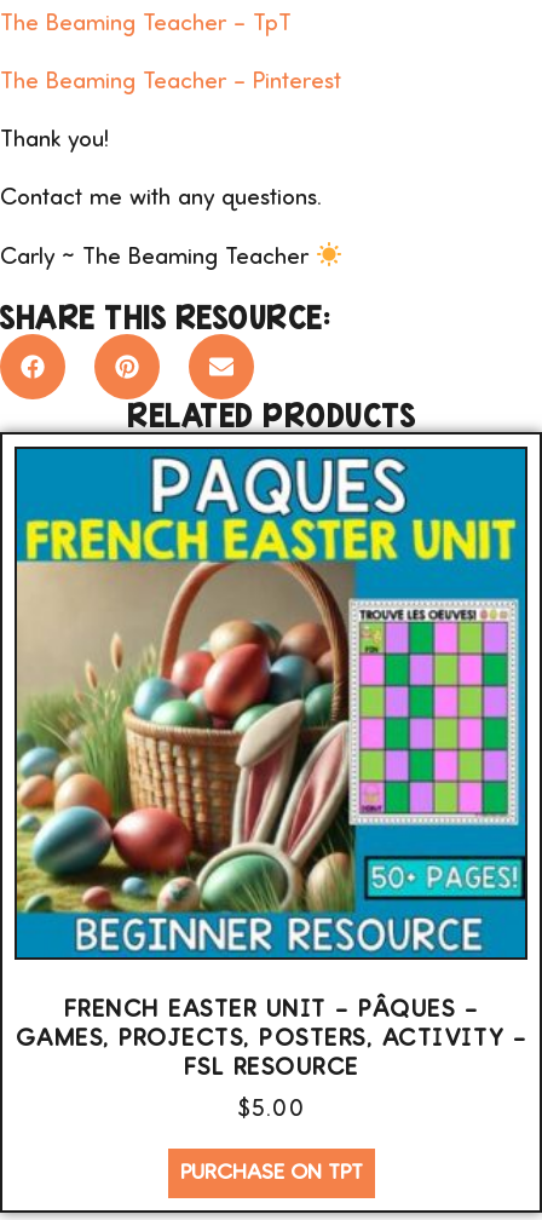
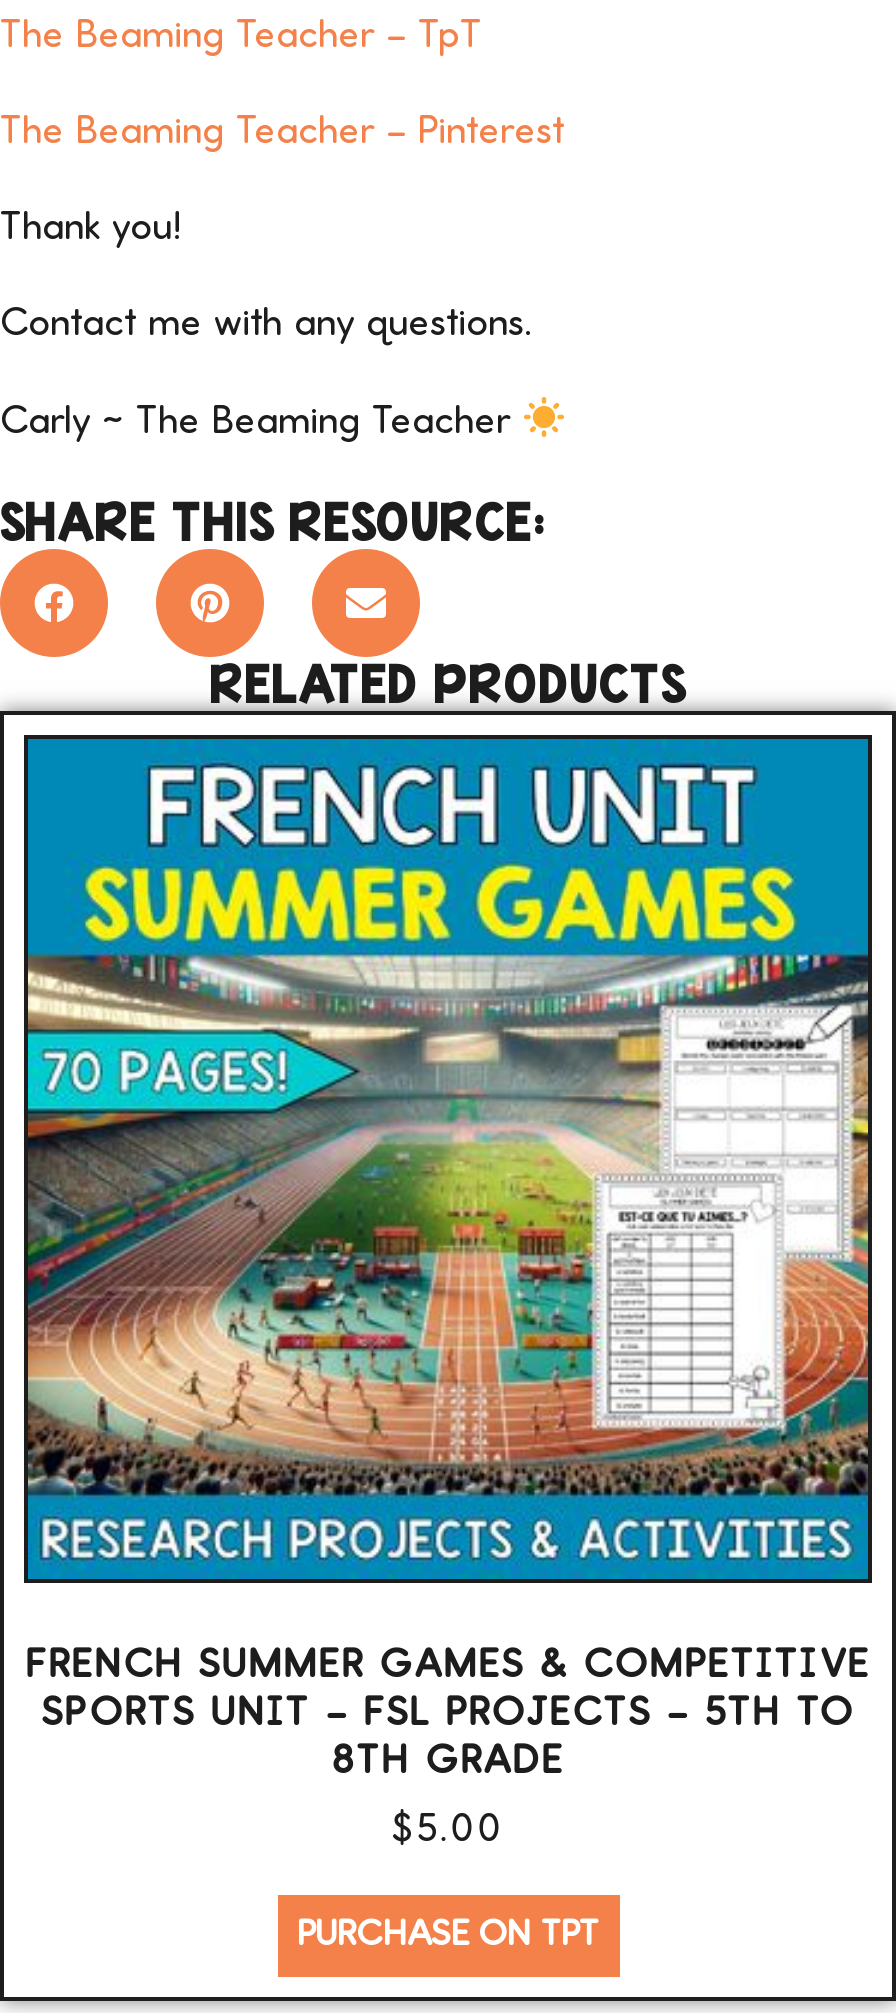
[15,455,527,1081] [image] | FRENCH EASTER UNIT – PÂQUES – | GAMES, PROJECTS, POSTERS, ACTIVITY – | FSL RESOURCE -> [26,751,870,1784] [image] | FRENCH SUMMER GAMES & COMPETITIVE | SPORTS UNIT – FSL PROJECTS – 5TH TO | 8TH GRADE

